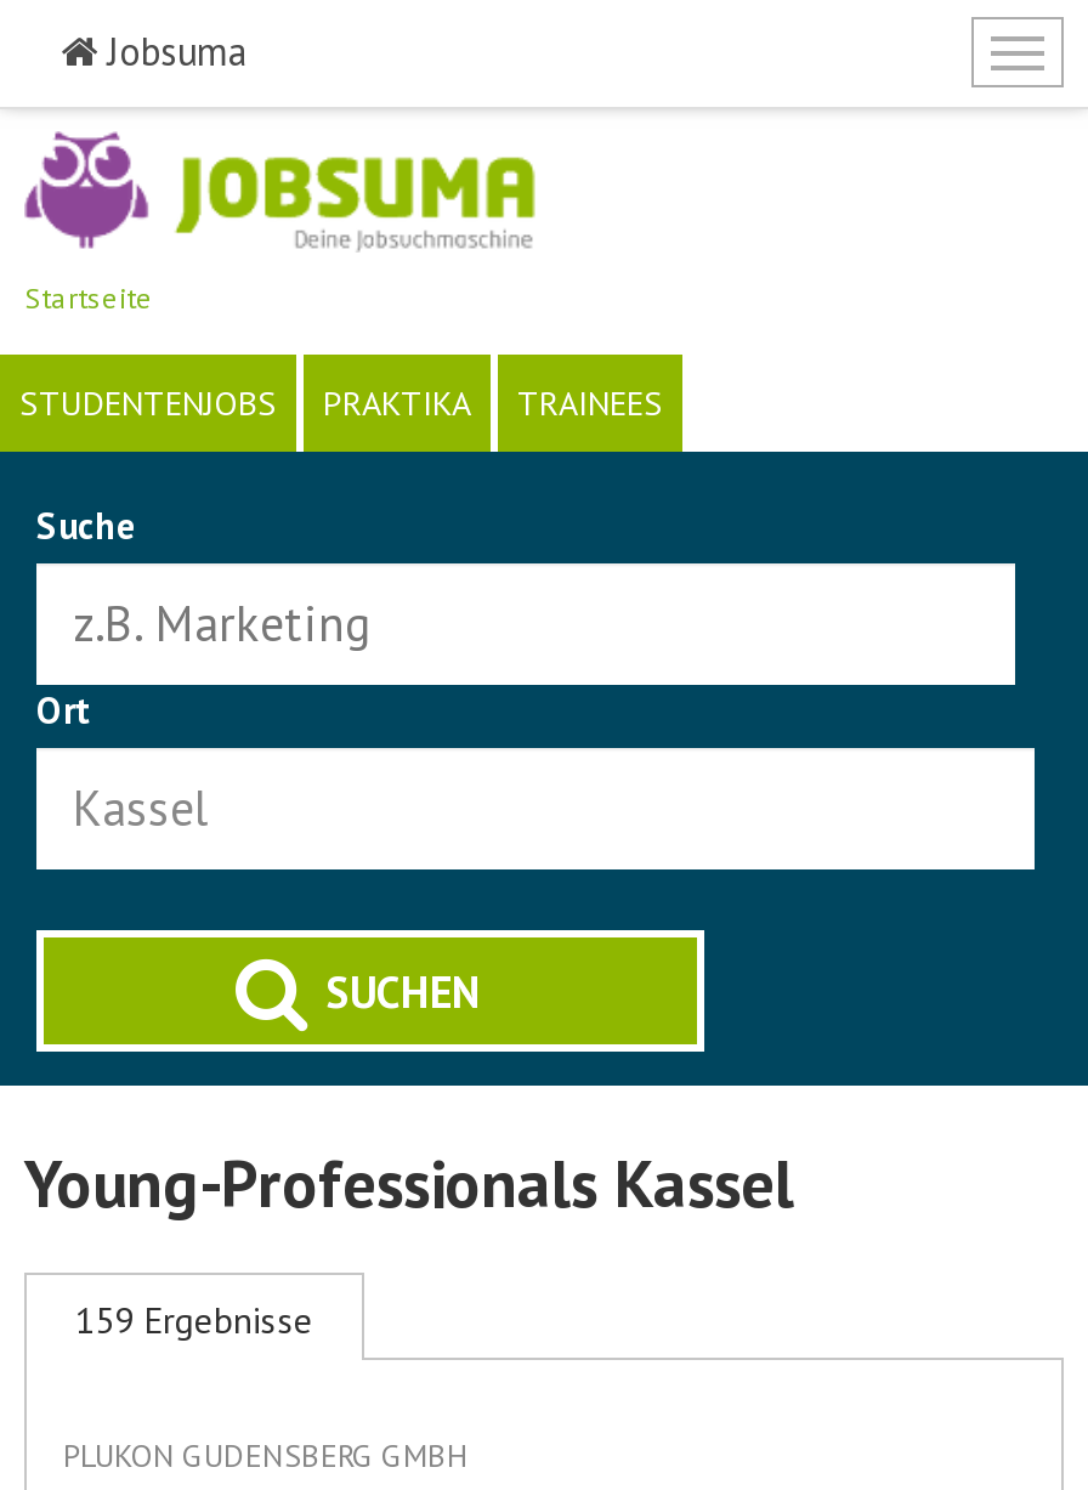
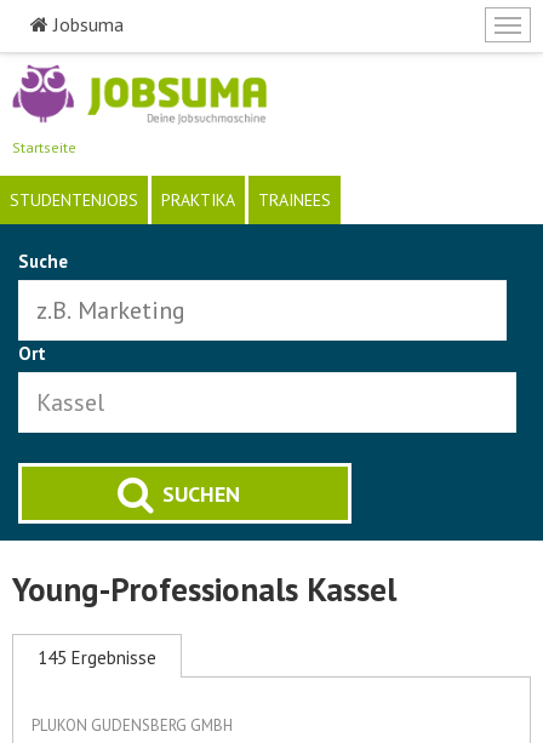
[75,1297,313,1343] 159 Ergebnisse -> [38,646,156,669] 145 Ergebnisse

